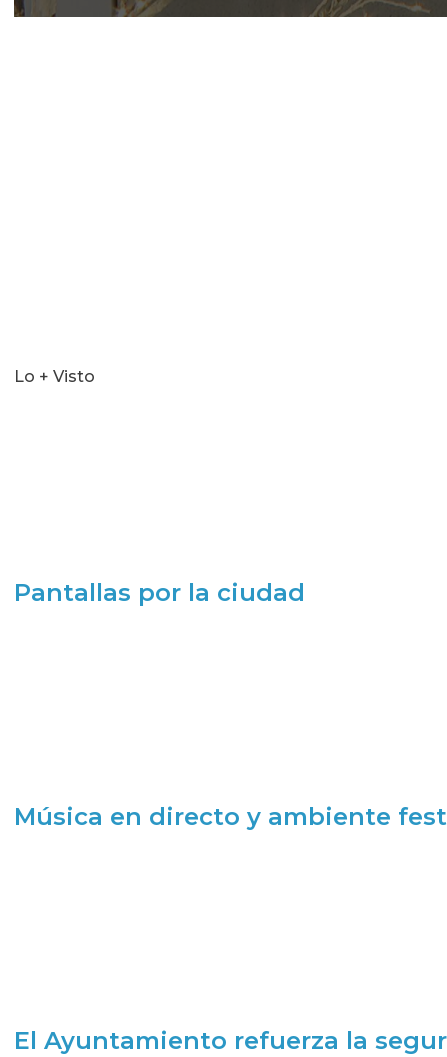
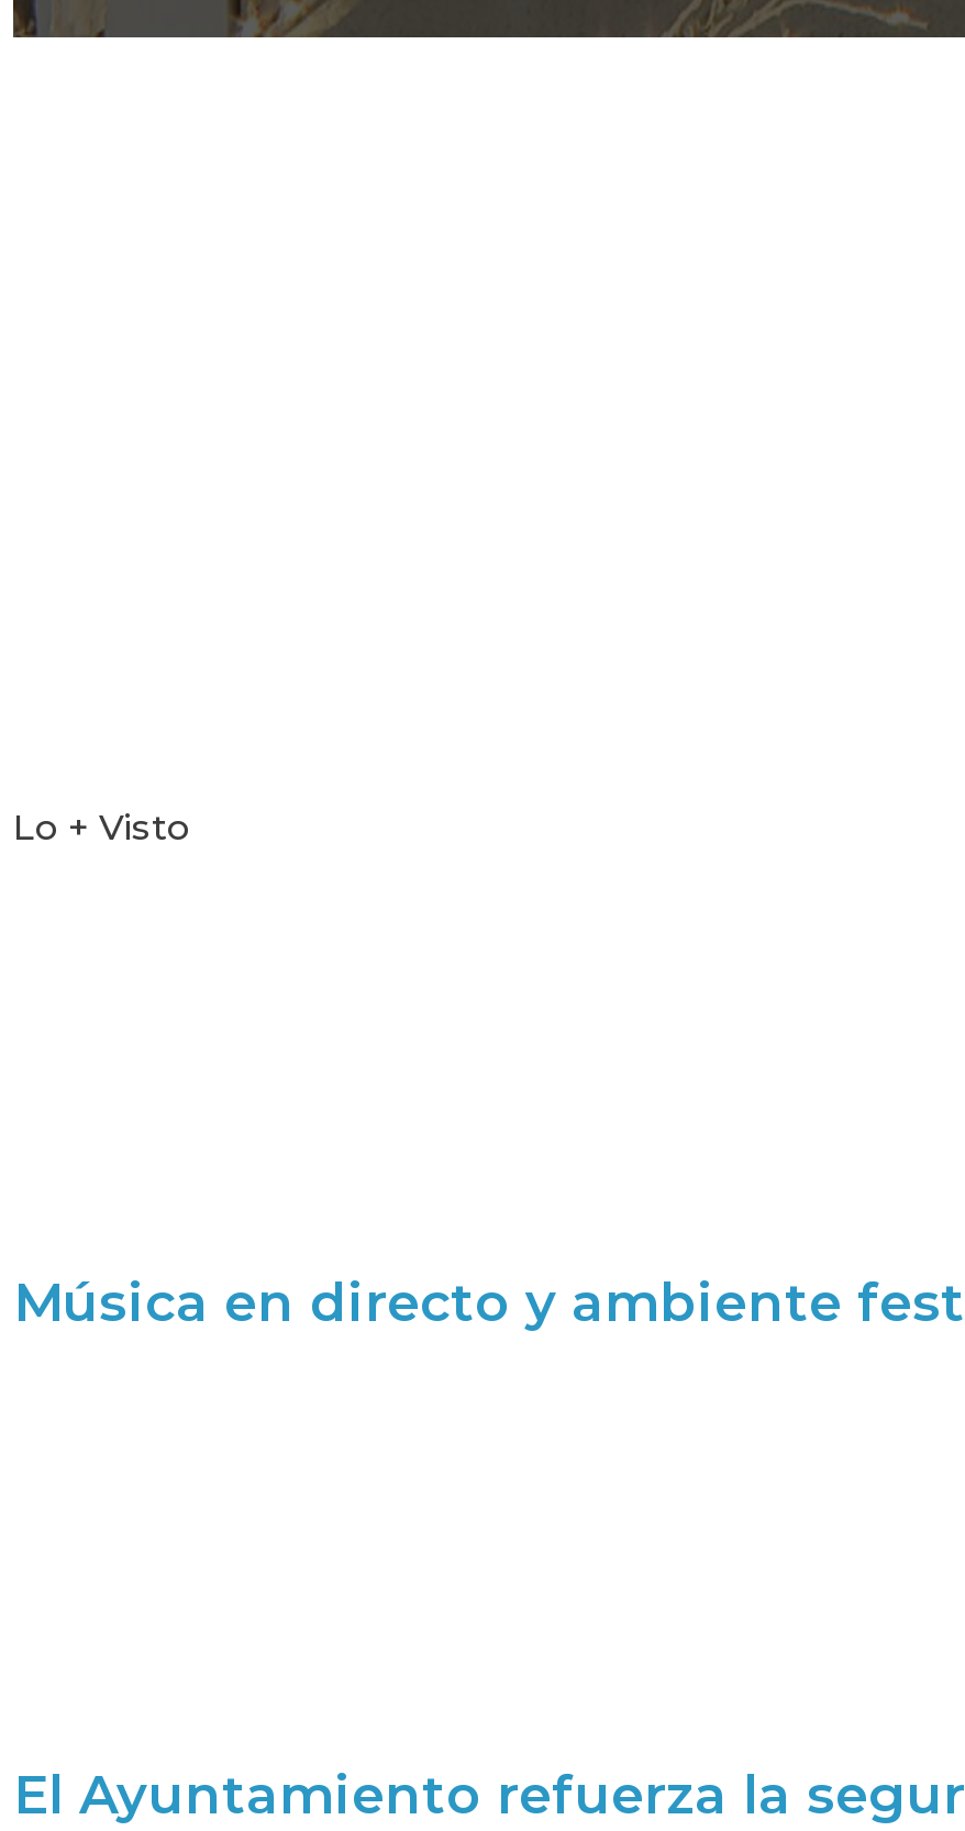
[14,578,305,607] Pantallas por la ciudad -> none

